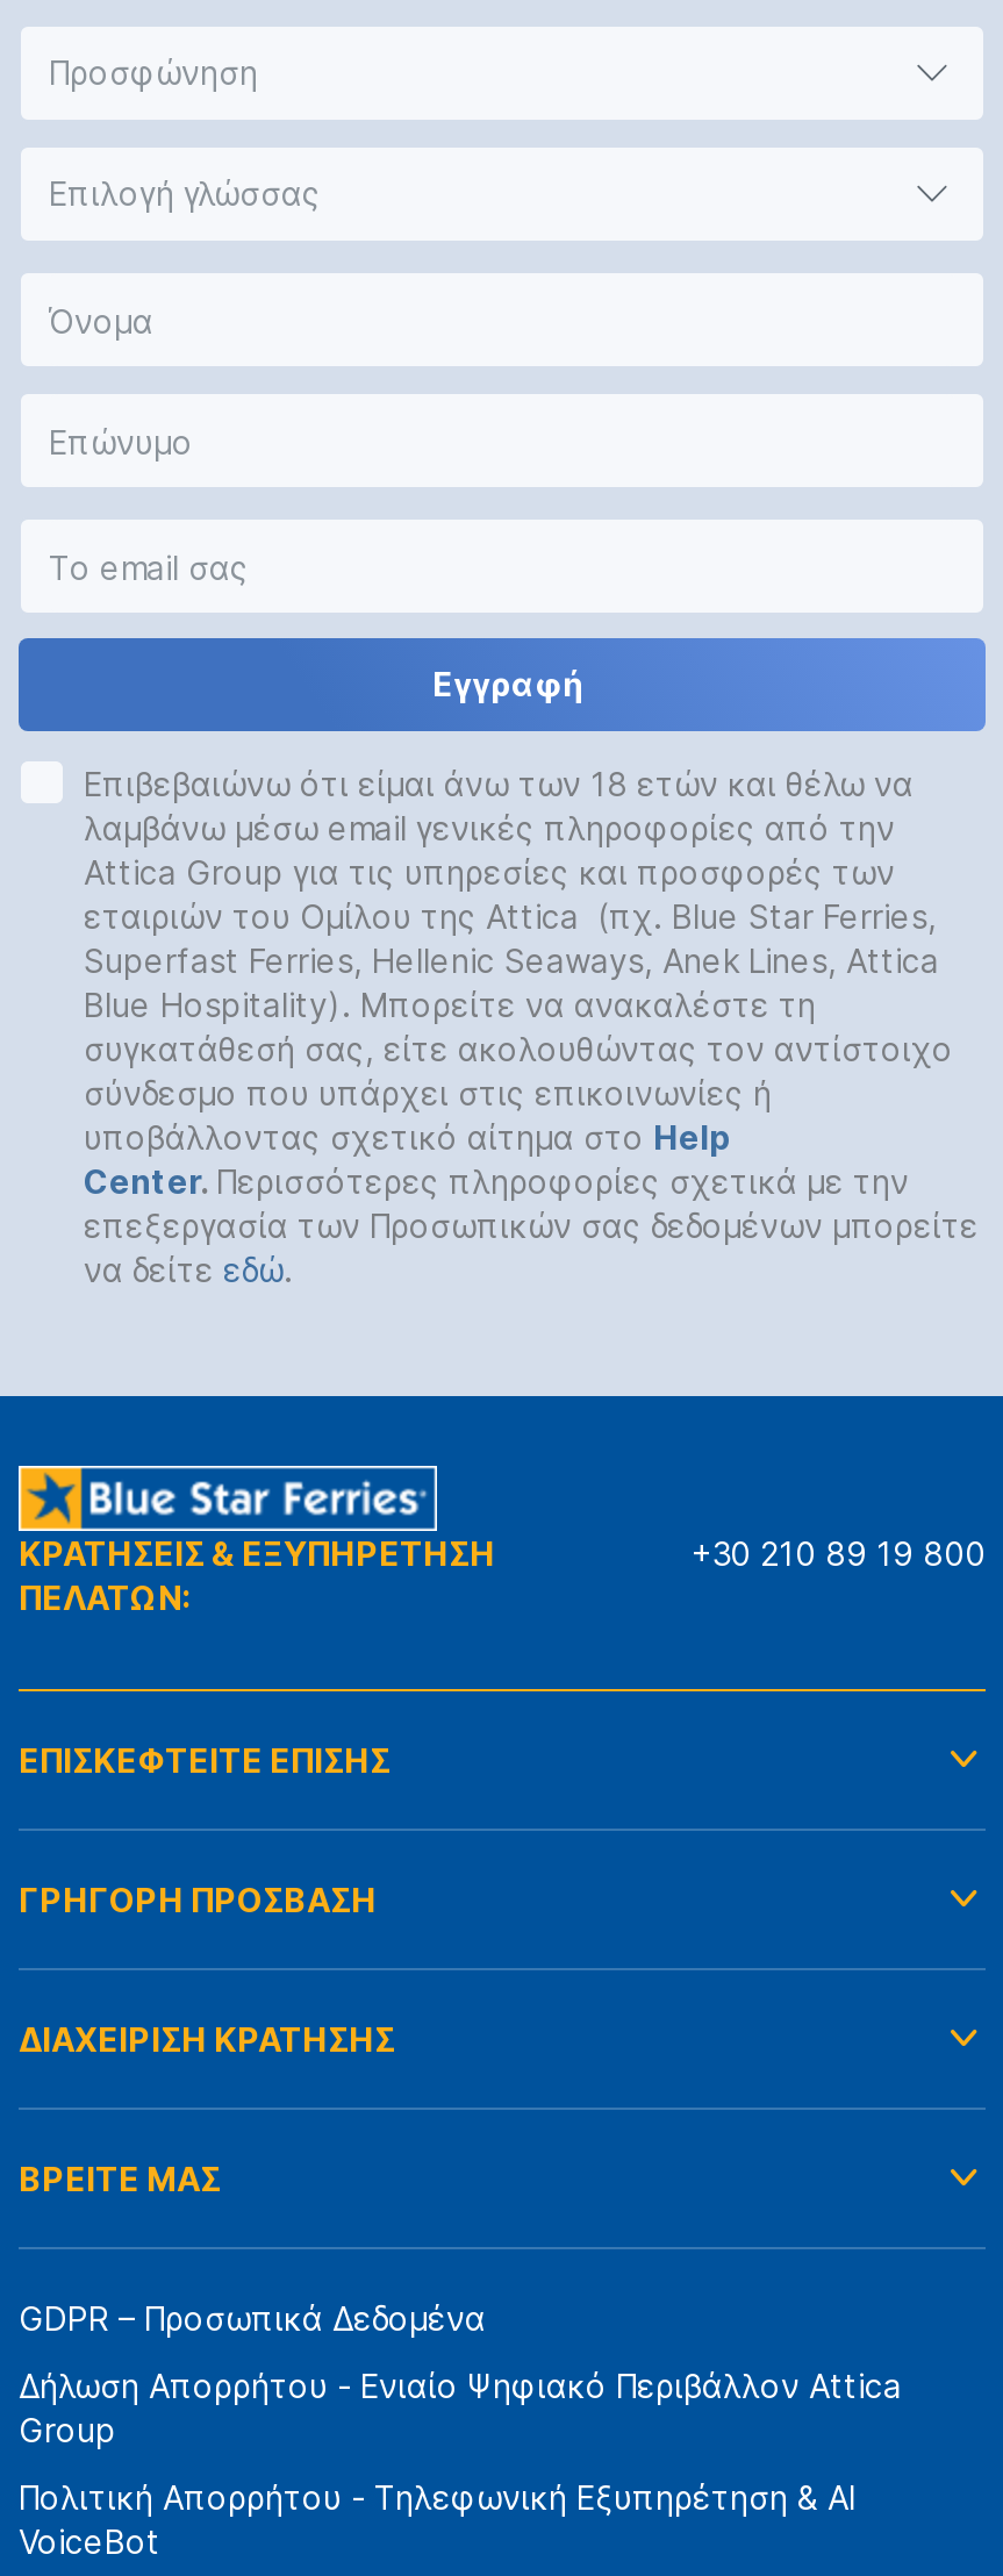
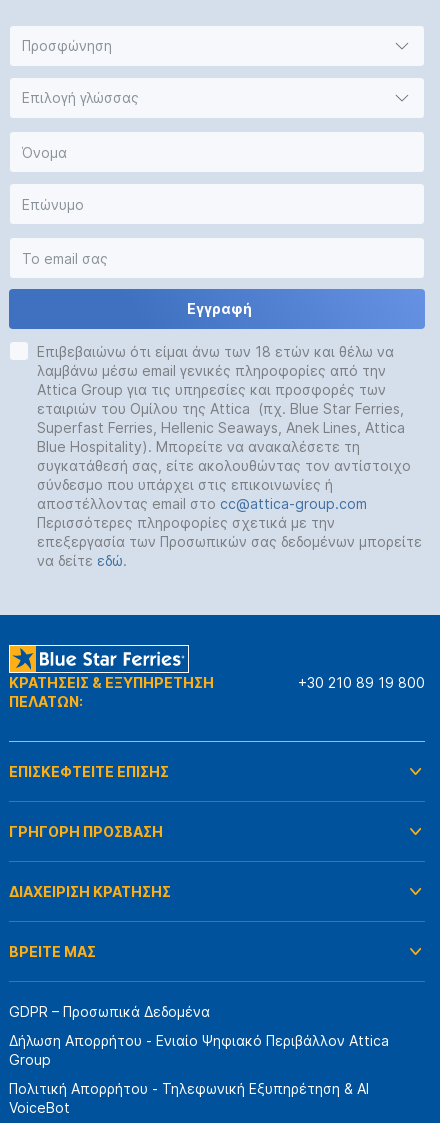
[84,984,816,1023] Blue Hospitality). Μπορείτε να ανακαλέστε τη -> [37,438,360,455] Blue Hospitality). Μπορείτε να ανακαλέσετε τη
[84,1116,909,1200] υποβάλλοντας σχετικό αίτημα στο Help | Center. Περισσότερες πληροφορίες σχετικά με την -> [37,495,367,531] αποστέλλοντας email στο cc@attica-group.com | Περισσότερες πληροφορίες σχετικά με την

